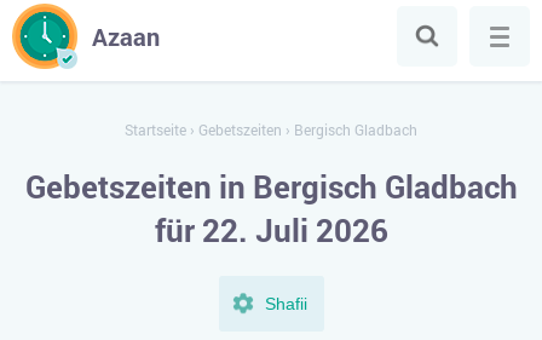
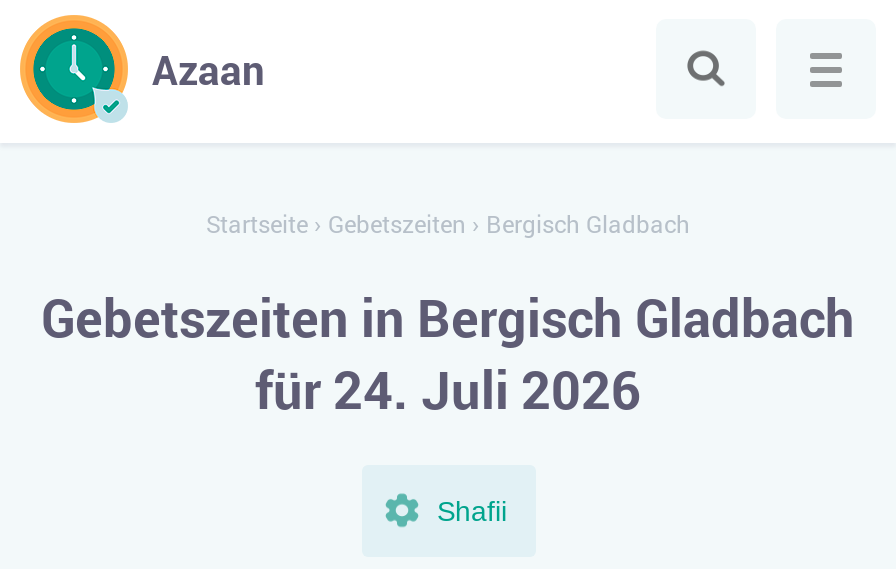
[154,209,388,250] für 22. Juli 2026 -> [255,355,641,423] für 24. Juli 2026

